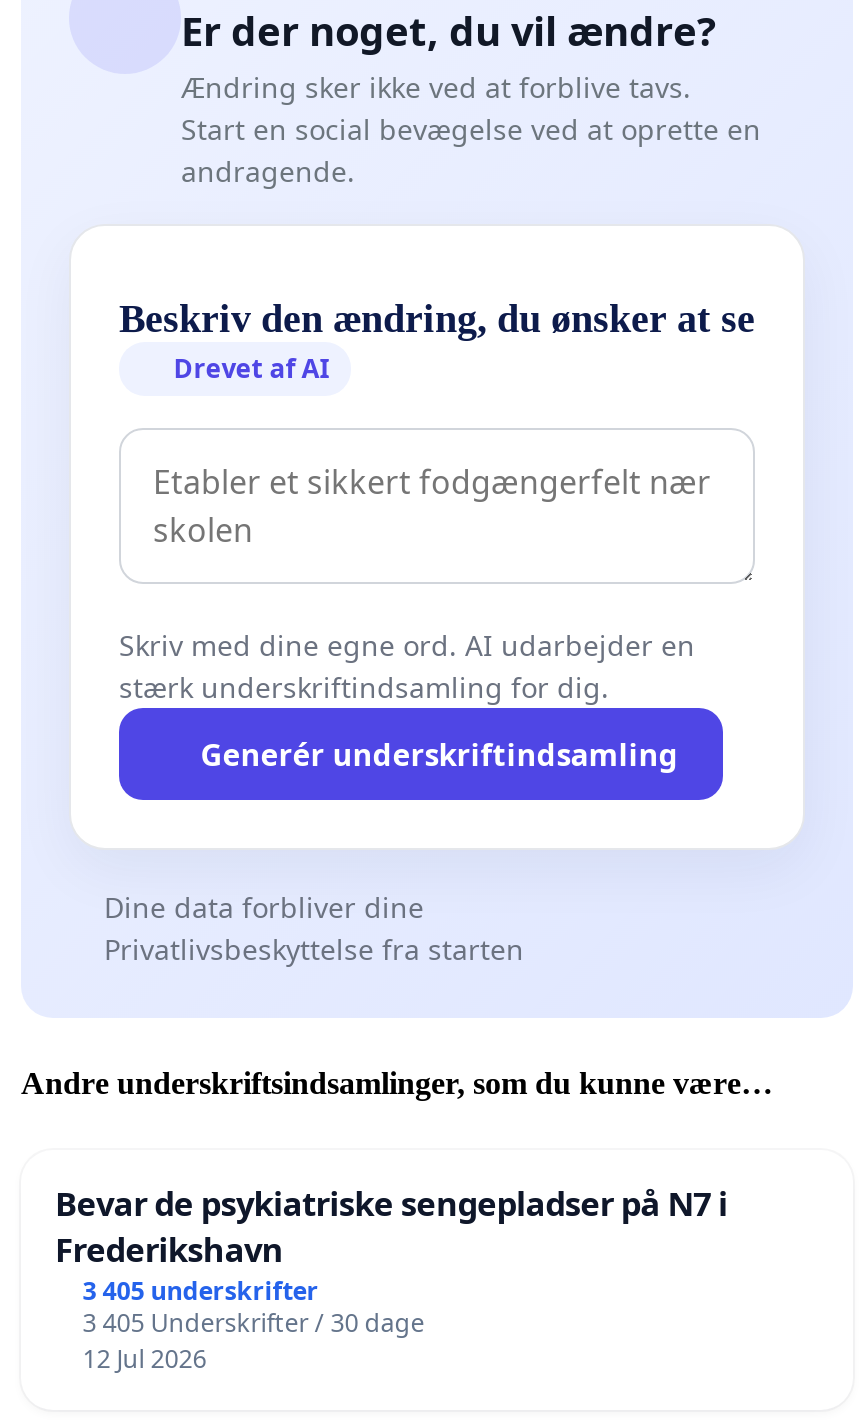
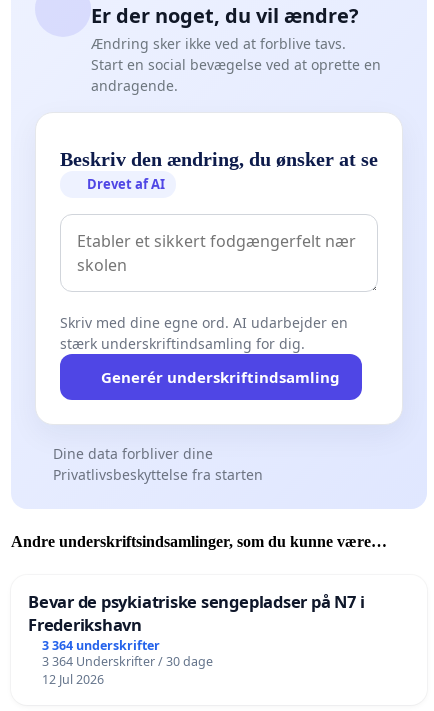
[83,1273,319,1307] 3 405 underskrifter -> [42,637,160,654] 3 364 underskrifter
[83,1305,425,1339] 3 405 Underskrifter / 30 dage -> [42,653,213,670] 3 364 Underskrifter / 30 dage

